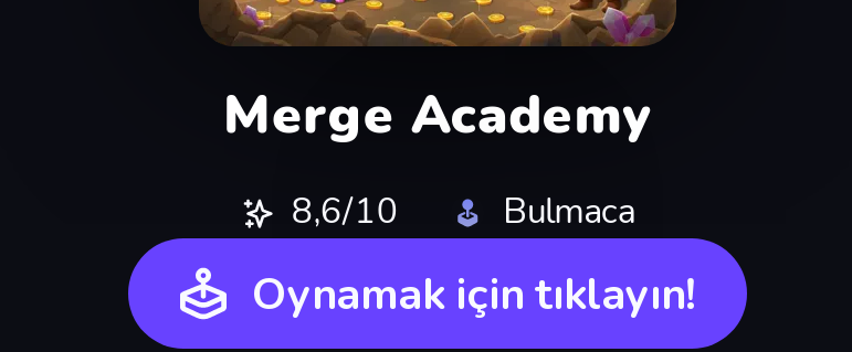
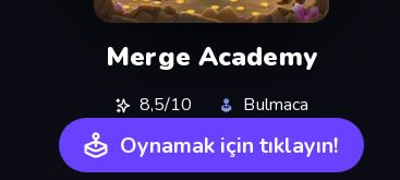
[291,188,399,236] 8,6/10 -> [139,93,192,117] 8,5/10

